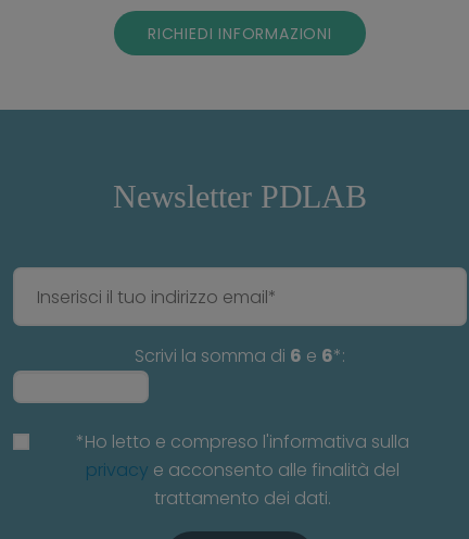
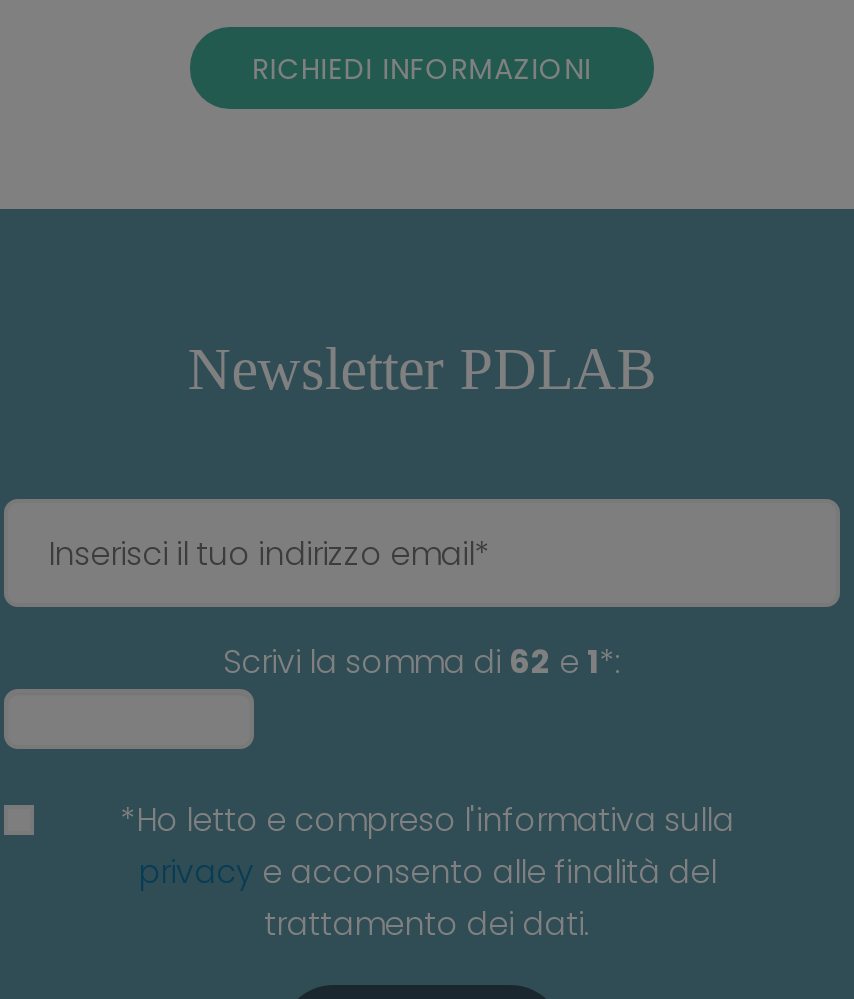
[135,344,345,369] Scrivi la somma di 6 e 6*: -> [223,640,621,686] Scrivi la somma di 62 e 1*:

